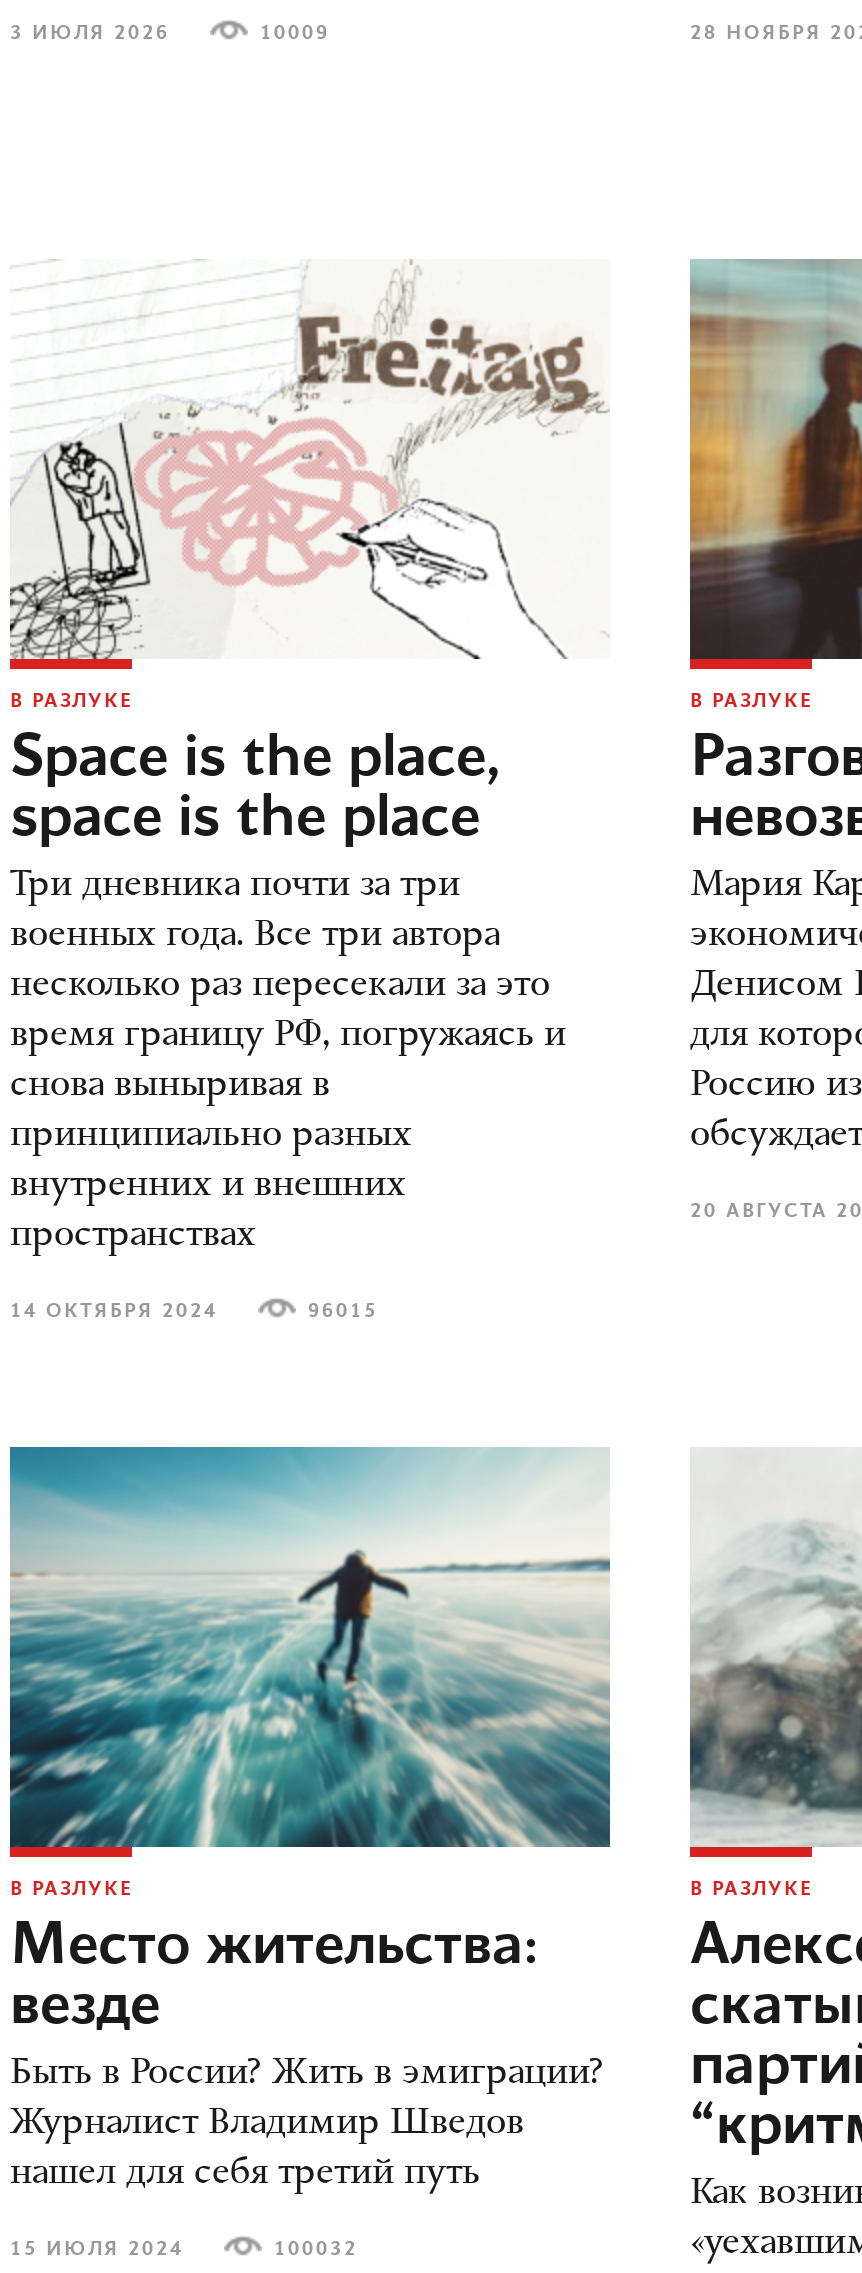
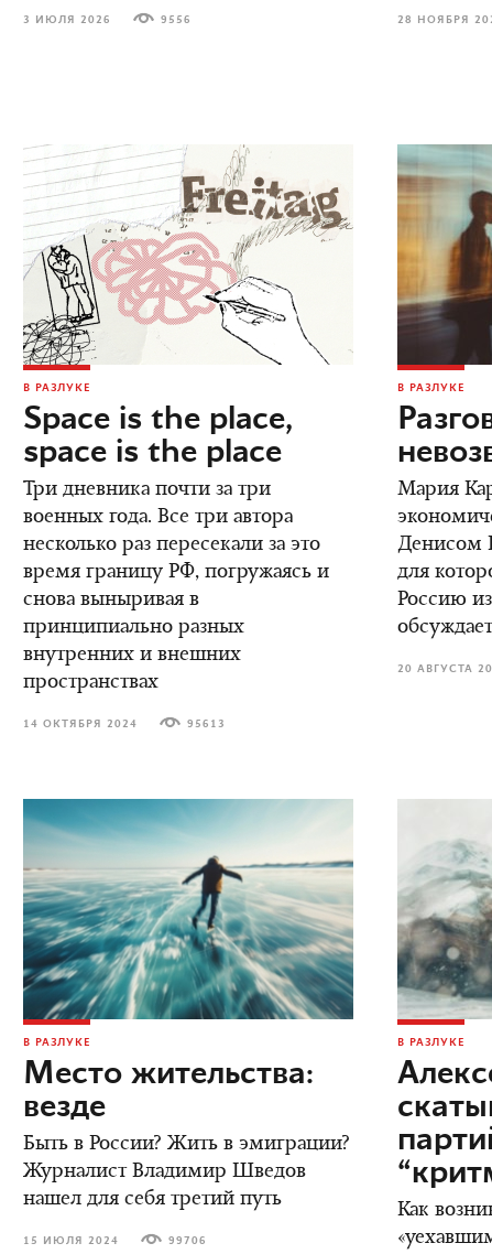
[260,23,330,43] 10009 -> [161,14,192,25] 9556
[308,1301,378,1321] 96015 -> [187,718,226,729] 95613
[274,2239,358,2259] 100032 -> [168,1235,207,1246] 99706

